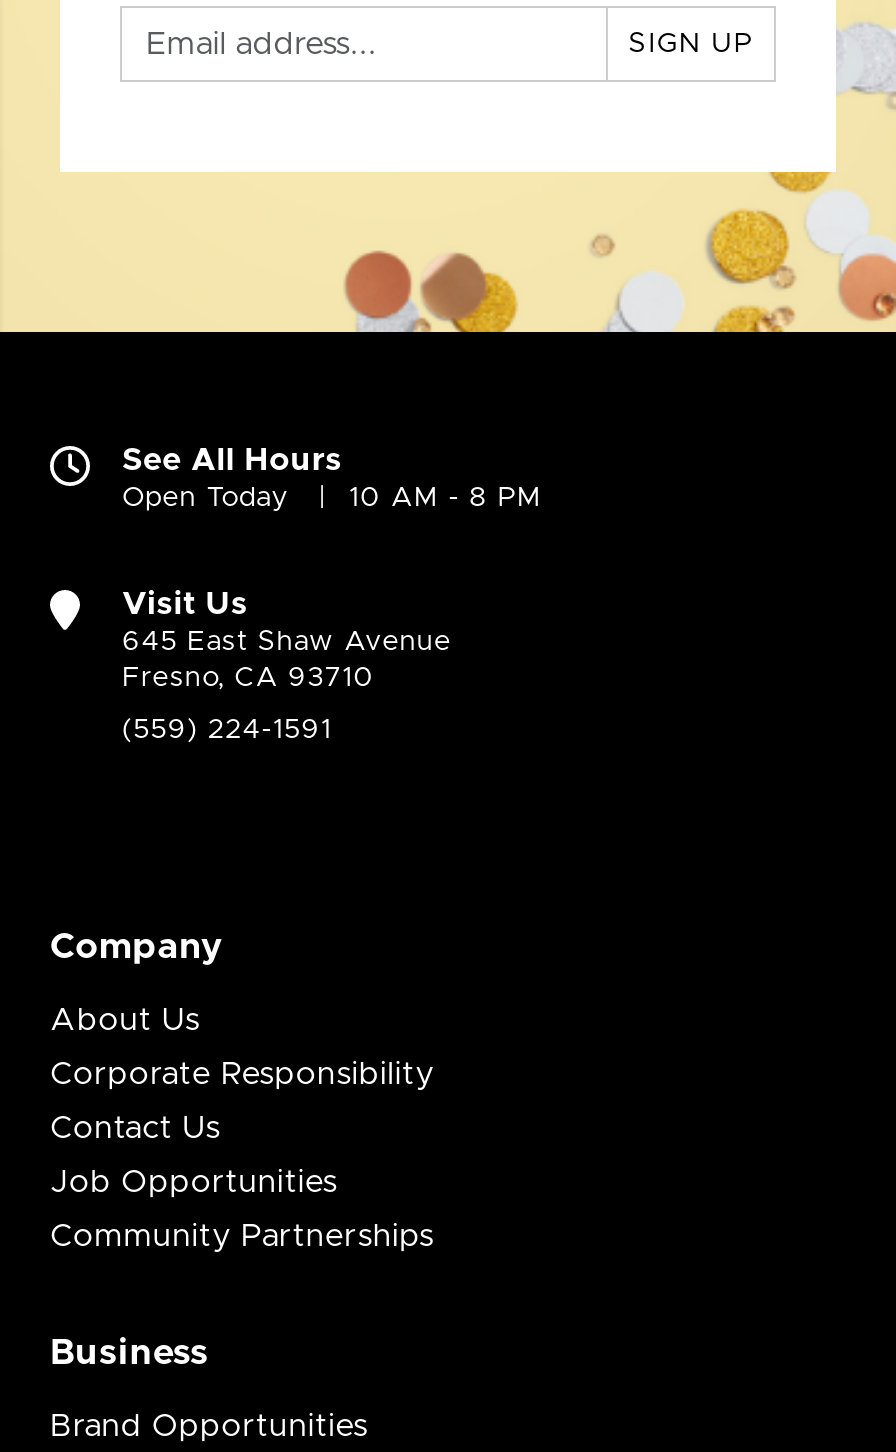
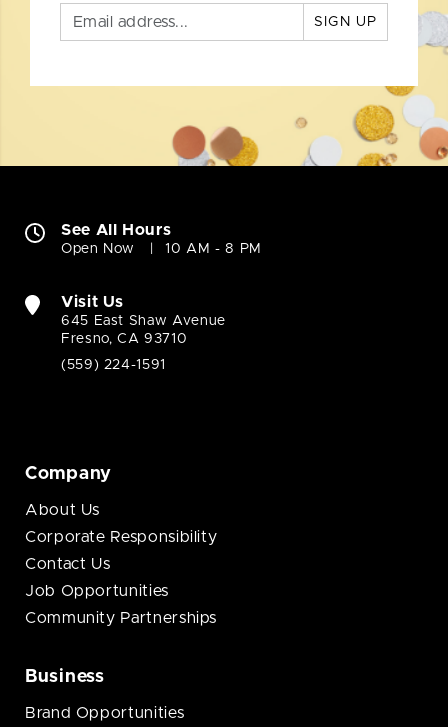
[122,484,289,512] Open Today -> [61,242,135,256] Open Now

